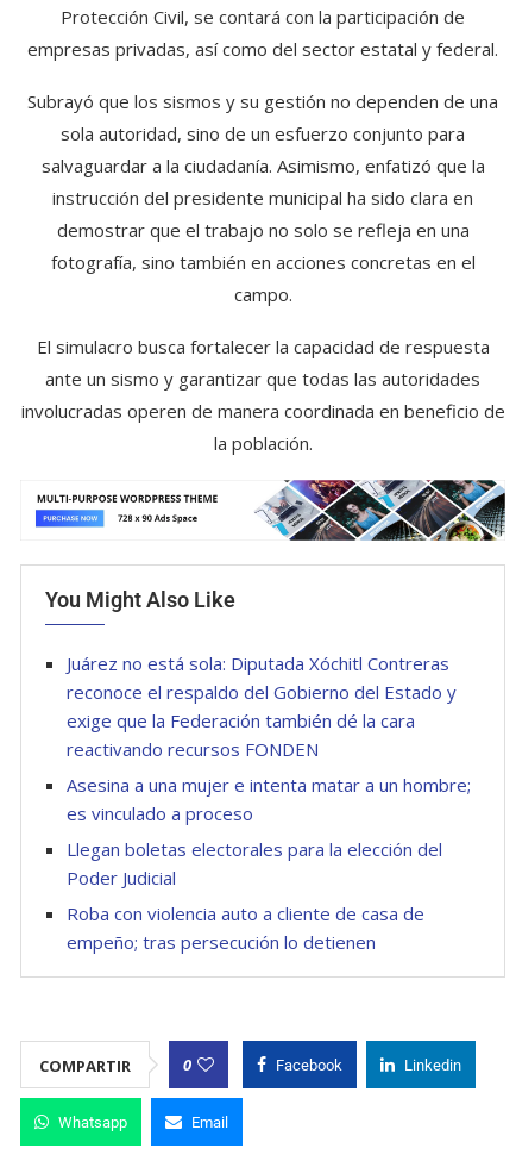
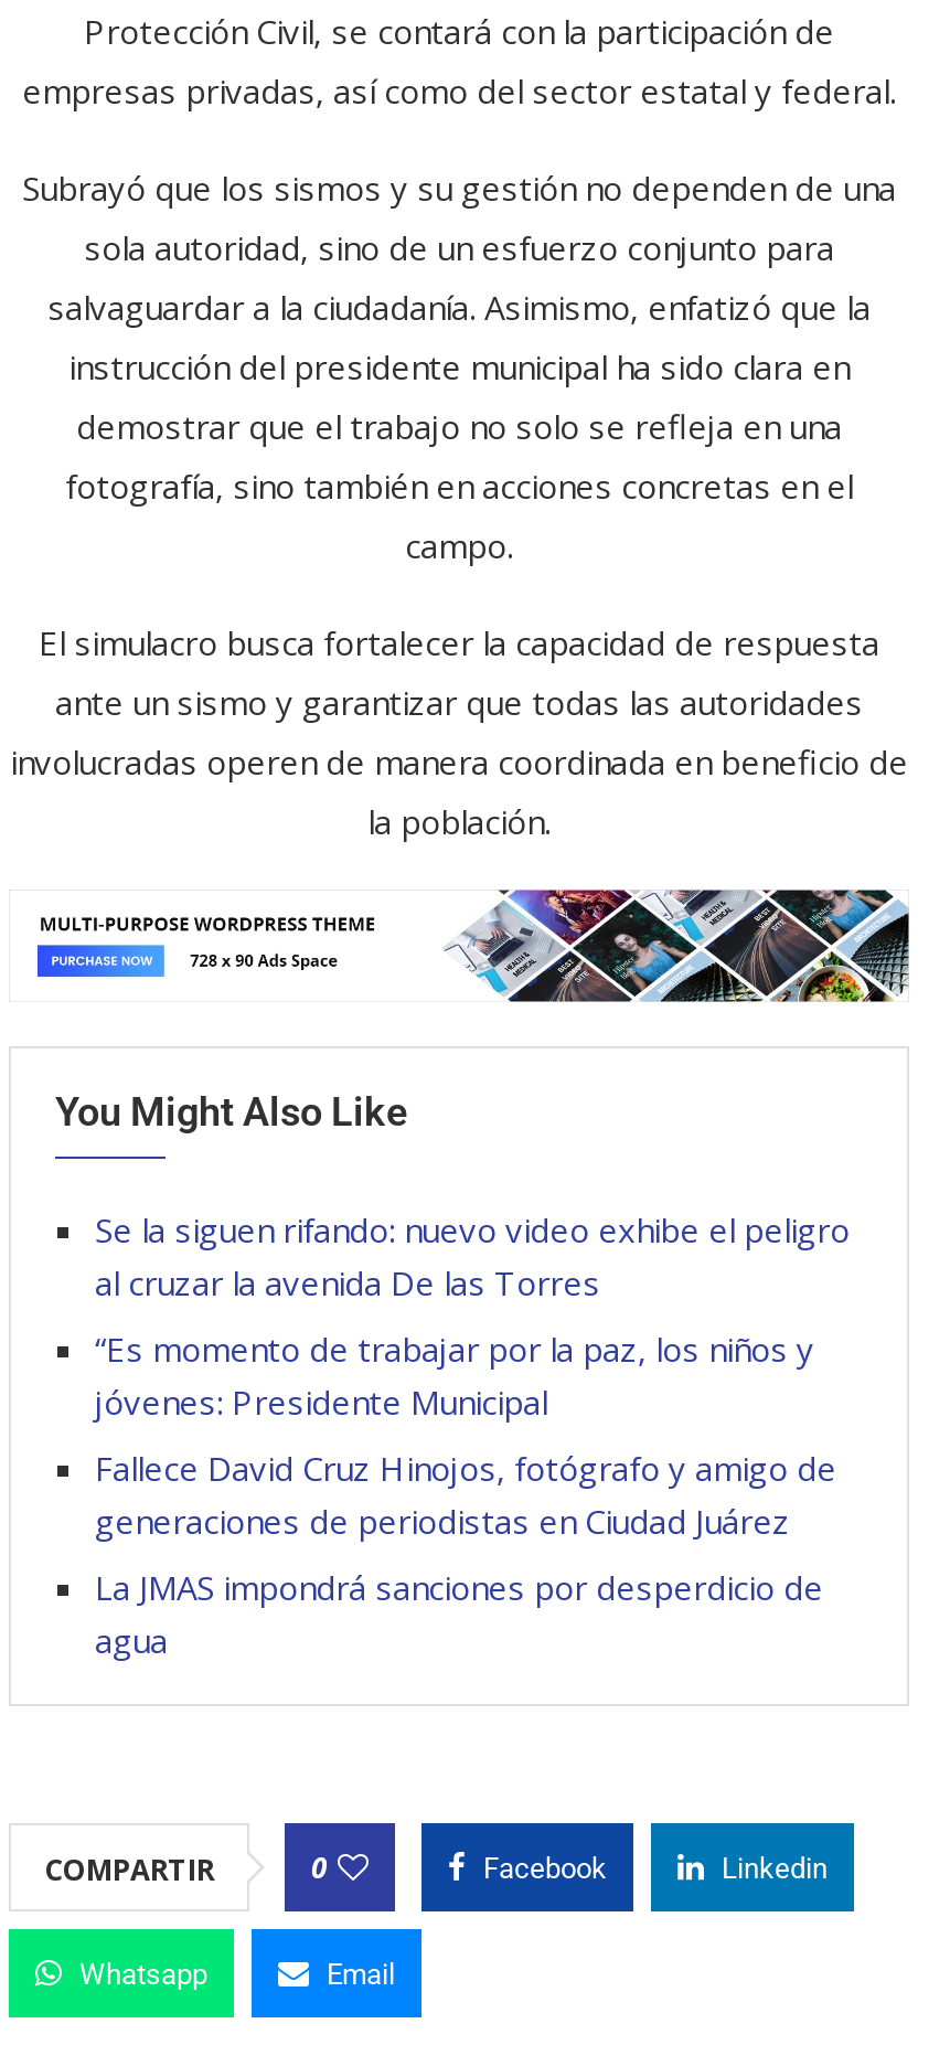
[67,651,457,761] Juárez no está sola: Diputada Xóchitl Contreras | reconoce el respaldo del Gobierno del Estado y | exige que la Federación también dé la cara | reactivando recursos FONDEN -> [95,1207,850,1304] Se la siguen rifando: nuevo video exhibe el peligro | al cruzar la avenida De las Torres
[67,773,471,825] Asesina a una mujer e intenta matar a un hombre; | es vinculado a proceso -> [95,1326,814,1423] “Es momento de trabajar por la paz, los niños y | jóvenes: Presidente Municipal
[67,837,442,889] Llegan boletas electorales para la elección del | Poder Judicial -> [95,1445,836,1542] Fallece David Cruz Hinojos, fotógrafo y amigo de | generaciones de periodistas en Ciudad Juárez
[67,901,424,954] Roba con violencia auto a cliente de casa de | empeño; tras persecución lo detienen -> [95,1564,823,1662] La JMAS impondrá sanciones por desperdicio de | agua

